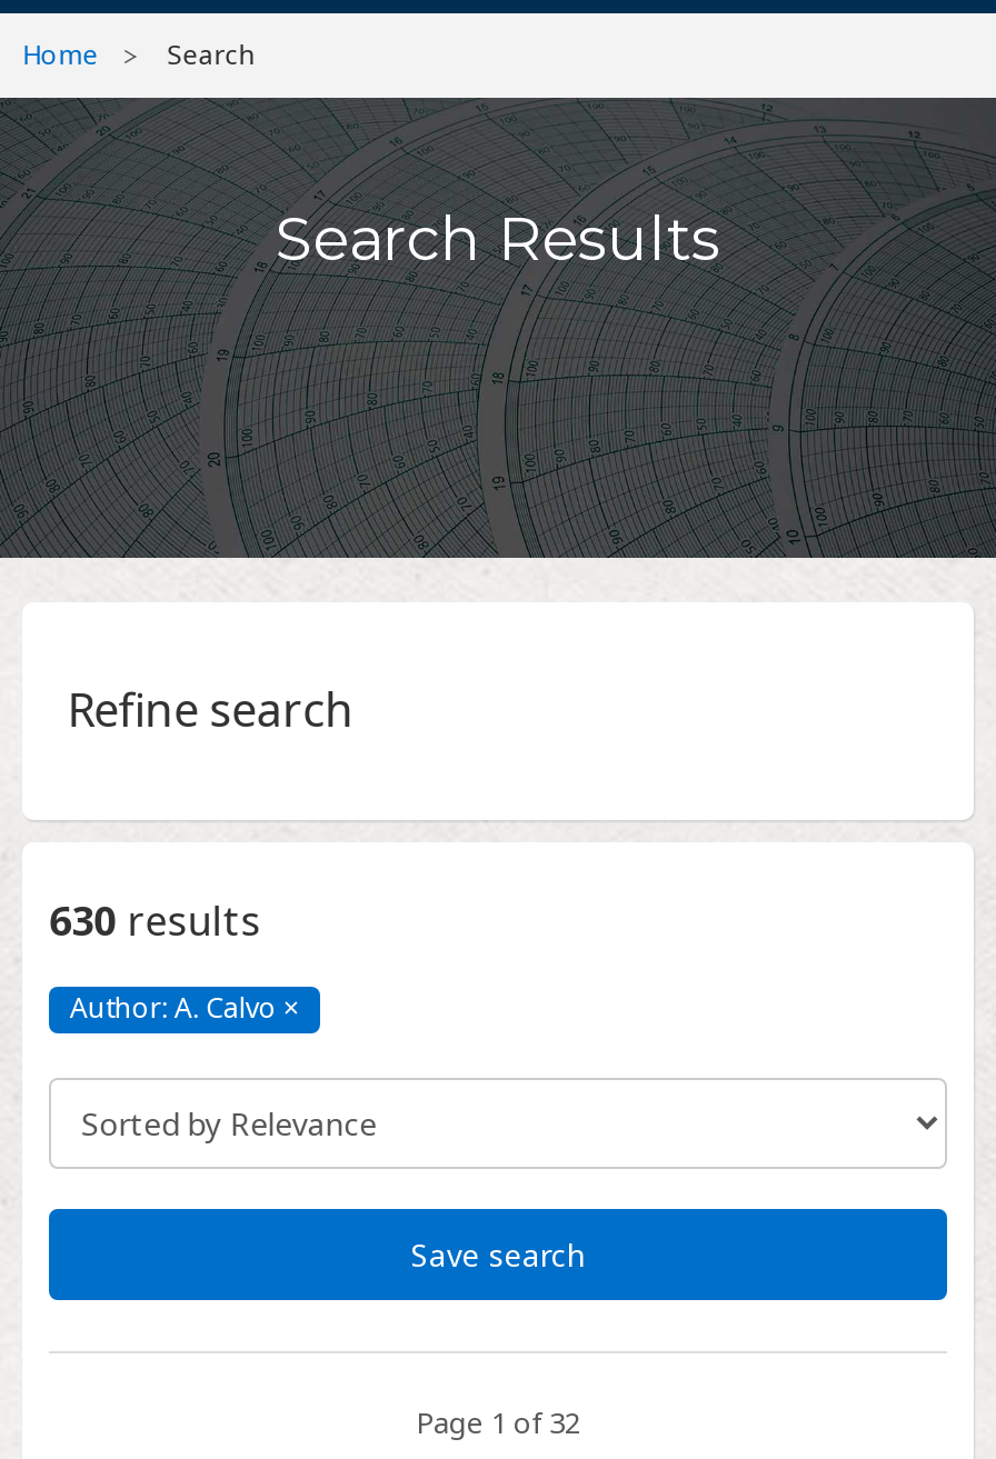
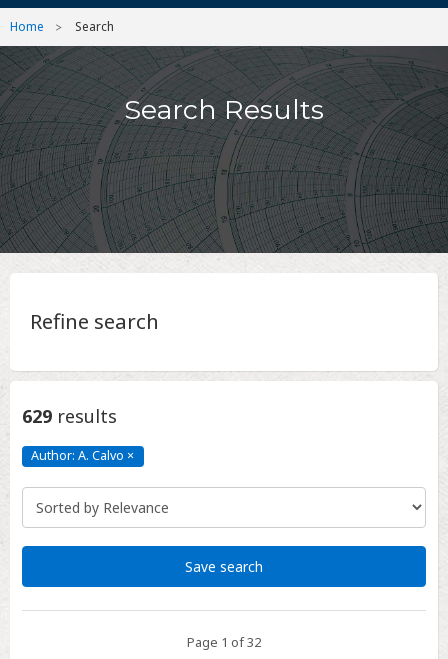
[50,894,261,947] 630 results -> [22,404,117,428] 629 results

